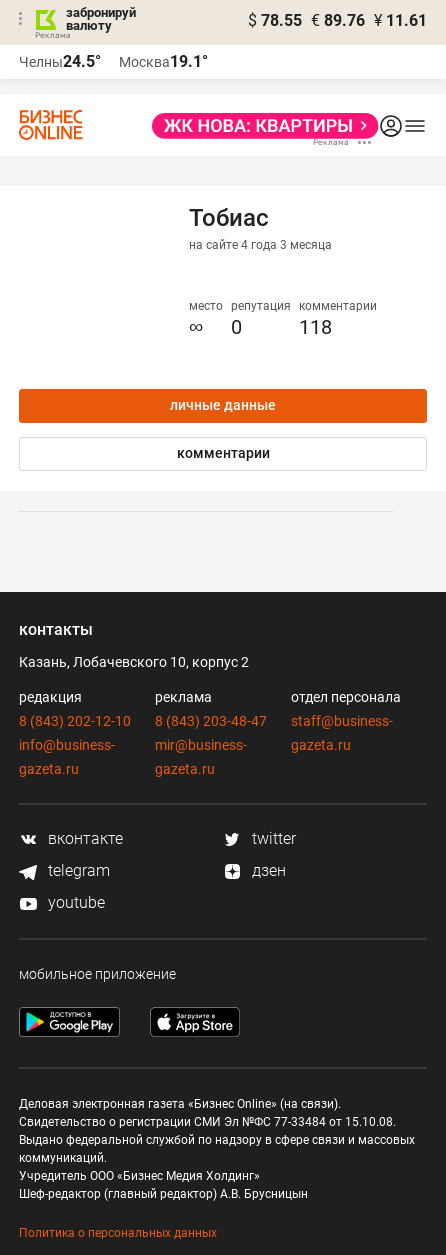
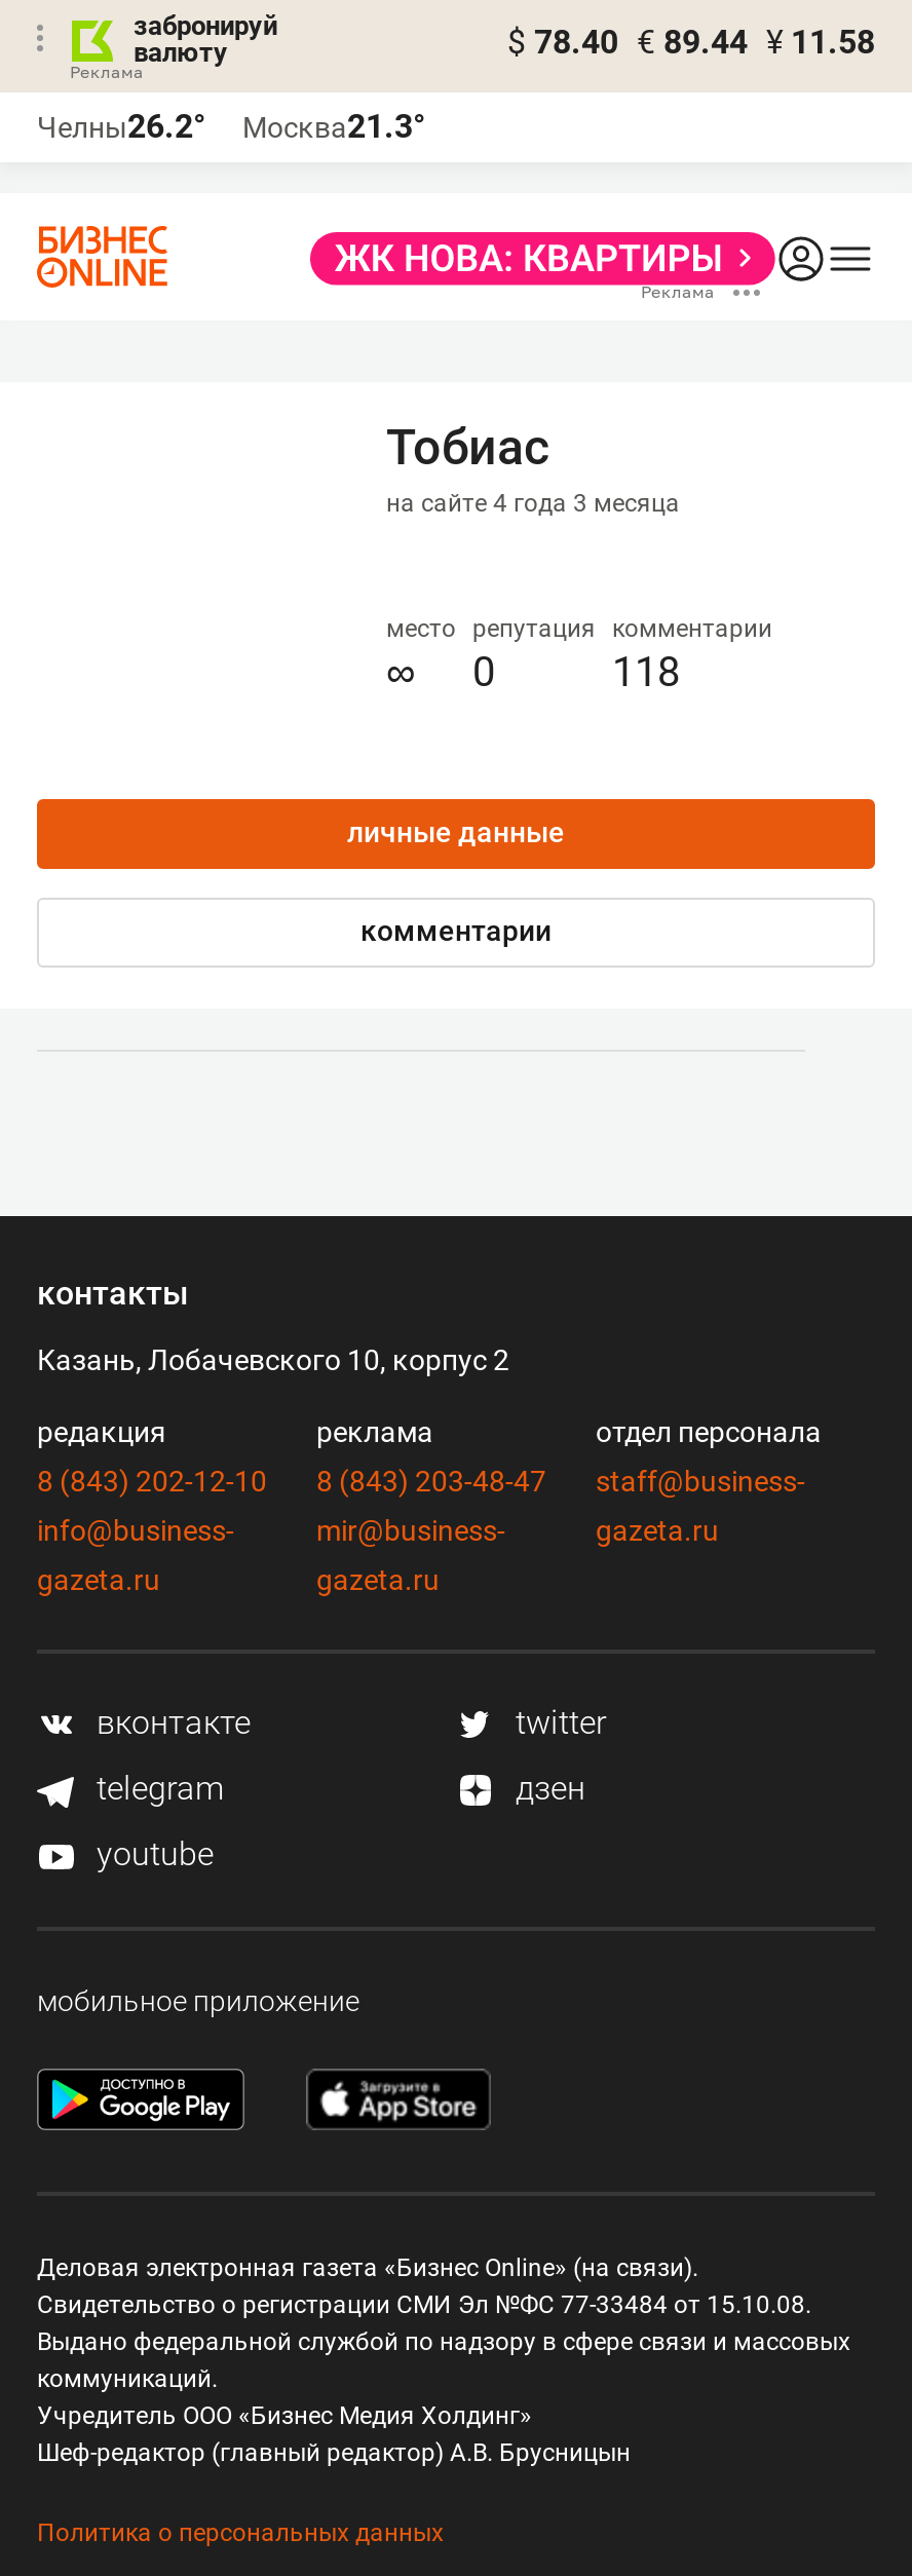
[248,11,427,30] $ 78.55 € 89.76 ¥ 11.61 -> [507,23,875,62] $ 78.40 € 89.44 ¥ 11.58
[19,52,101,71] Челны24.5° -> [37,107,205,146] Челны26.2°
[119,52,208,71] Москва19.1° -> [242,107,425,146] Москва21.3°

